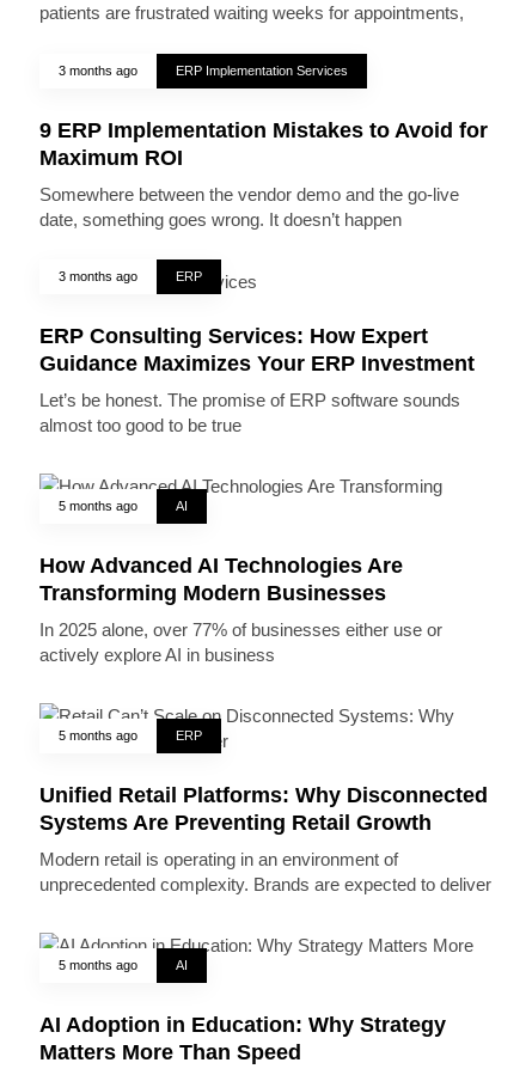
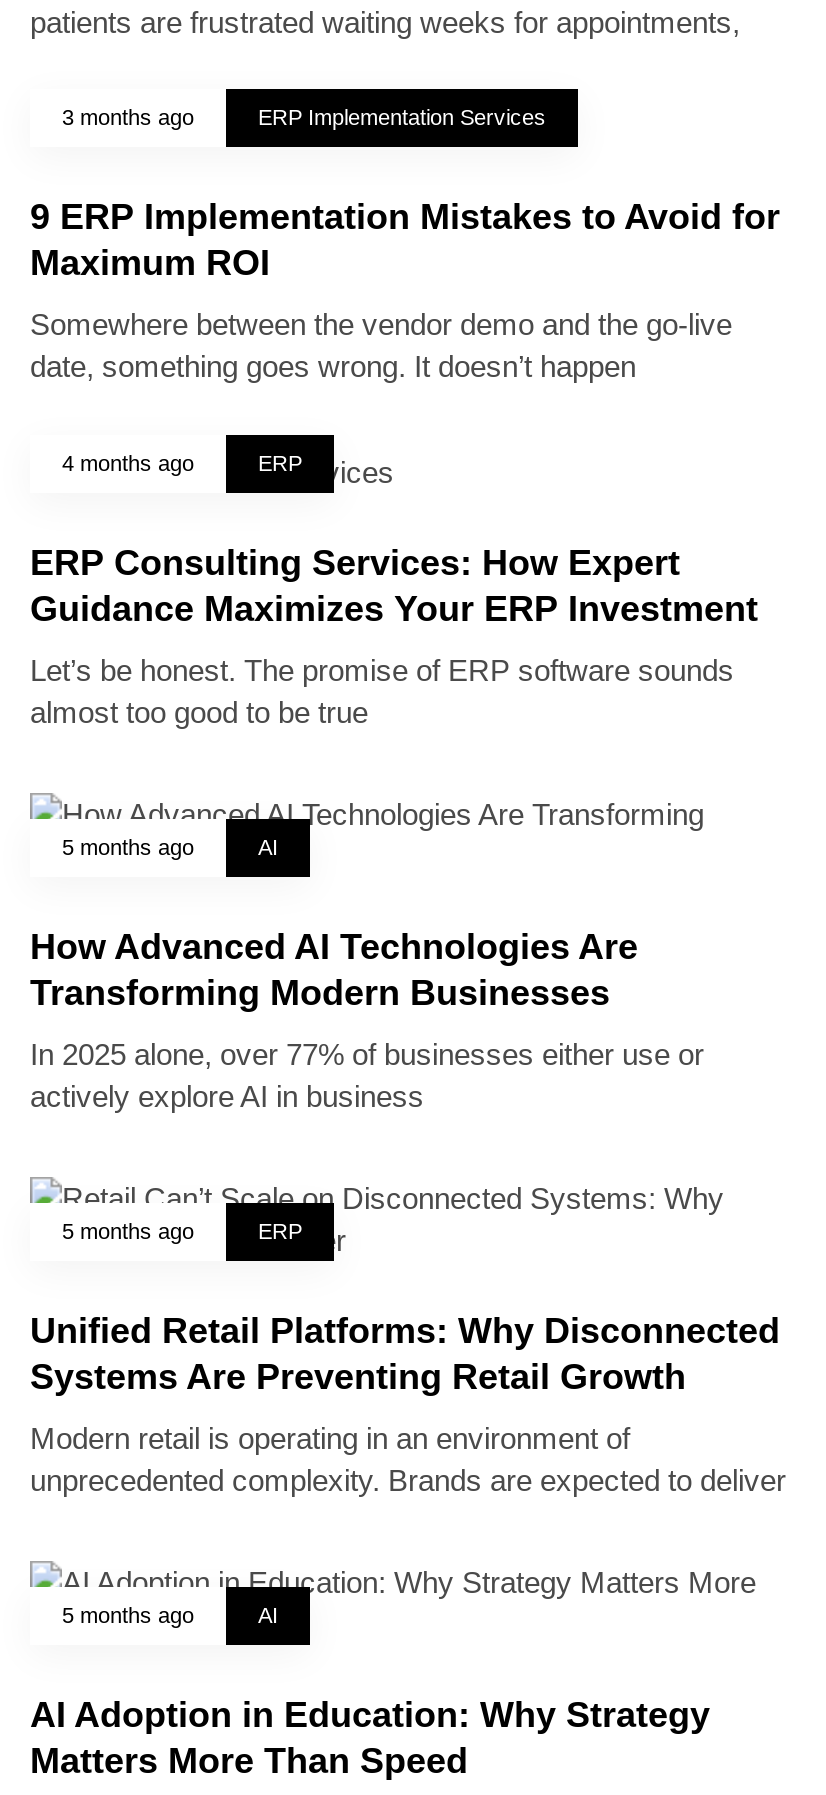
[59,269,137,284] 3 months ago -> [62,451,194,475] 4 months ago

